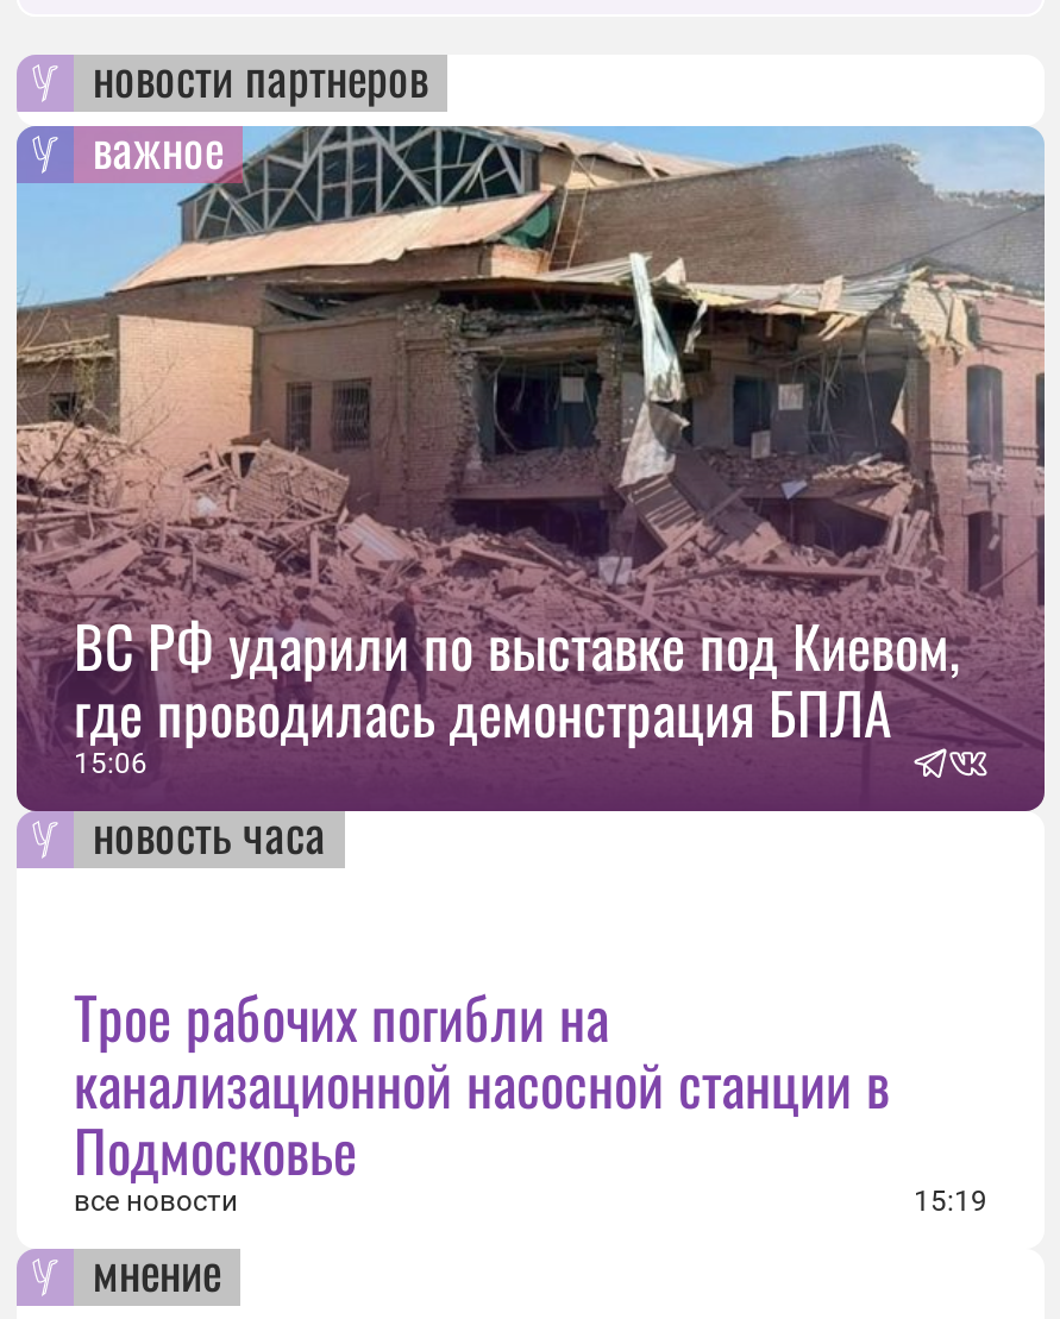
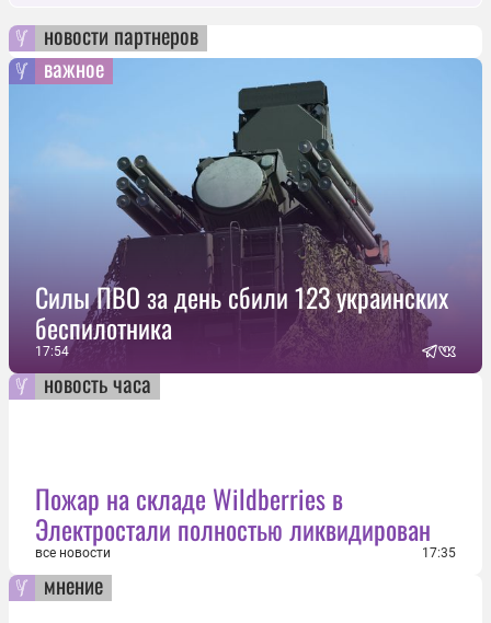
[14,124,1047,780] [image] | ВС РФ ударили по выставке под Киевом, | где проводилась демонстрация БПЛА | 15:06 -> [9,58,482,359] [image] | Силы ПВО за день сбили 123 украинских | беспилотника | 17:54
[74,973,890,1192] Трое рабочих погибли на | канализационной насосной станции в | Подмосковье -> [35,478,431,549] Пожар на складе Wildberries в | Электростали полностью ликвидирован
[914,1185,987,1218] 15:19 -> [422,545,456,561] 17:35

